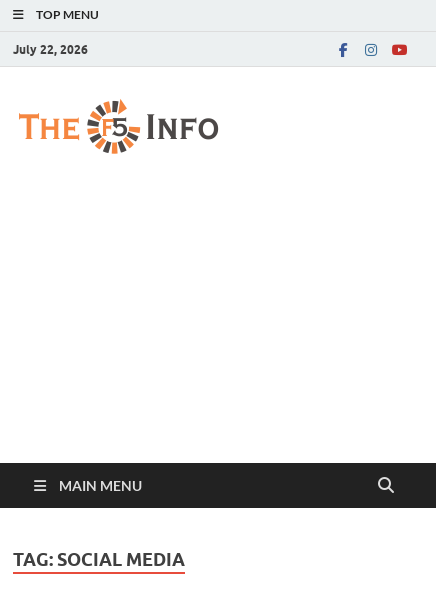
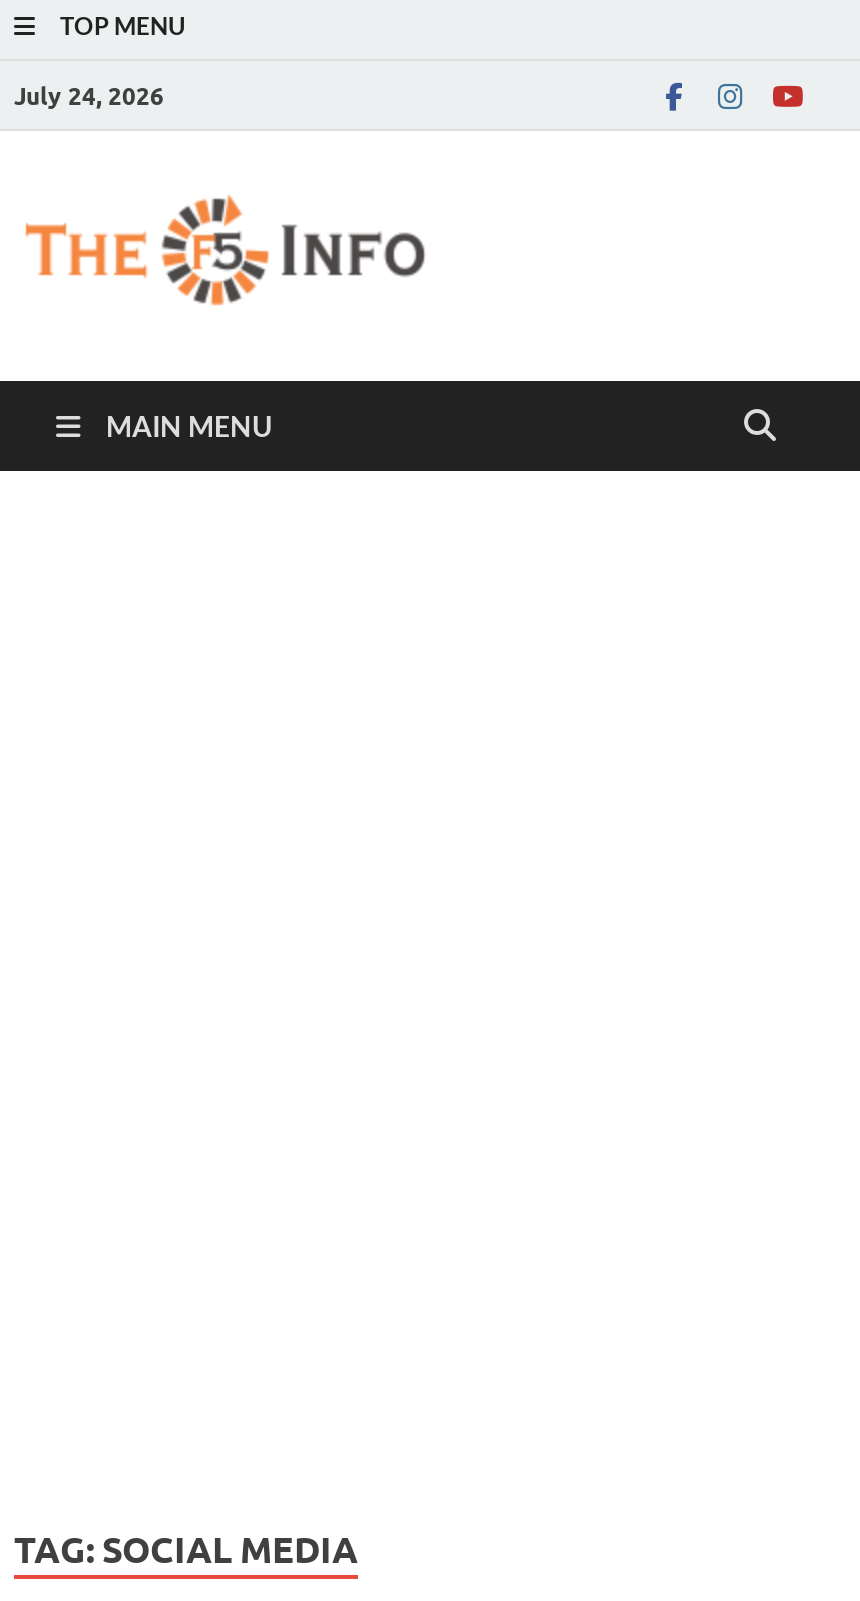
[13,41,88,56] July 22, 2026 -> [14,80,164,110] July 24, 2026
moved [59,477,142,494] -> [106,409,272,443]: MAIN MENU

